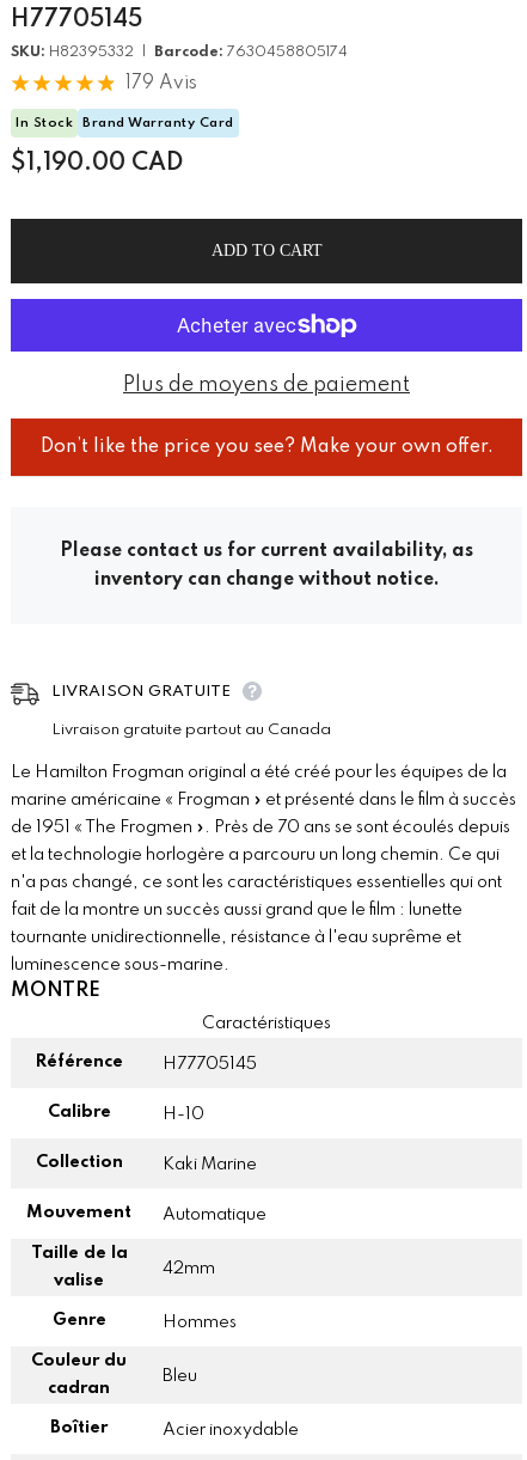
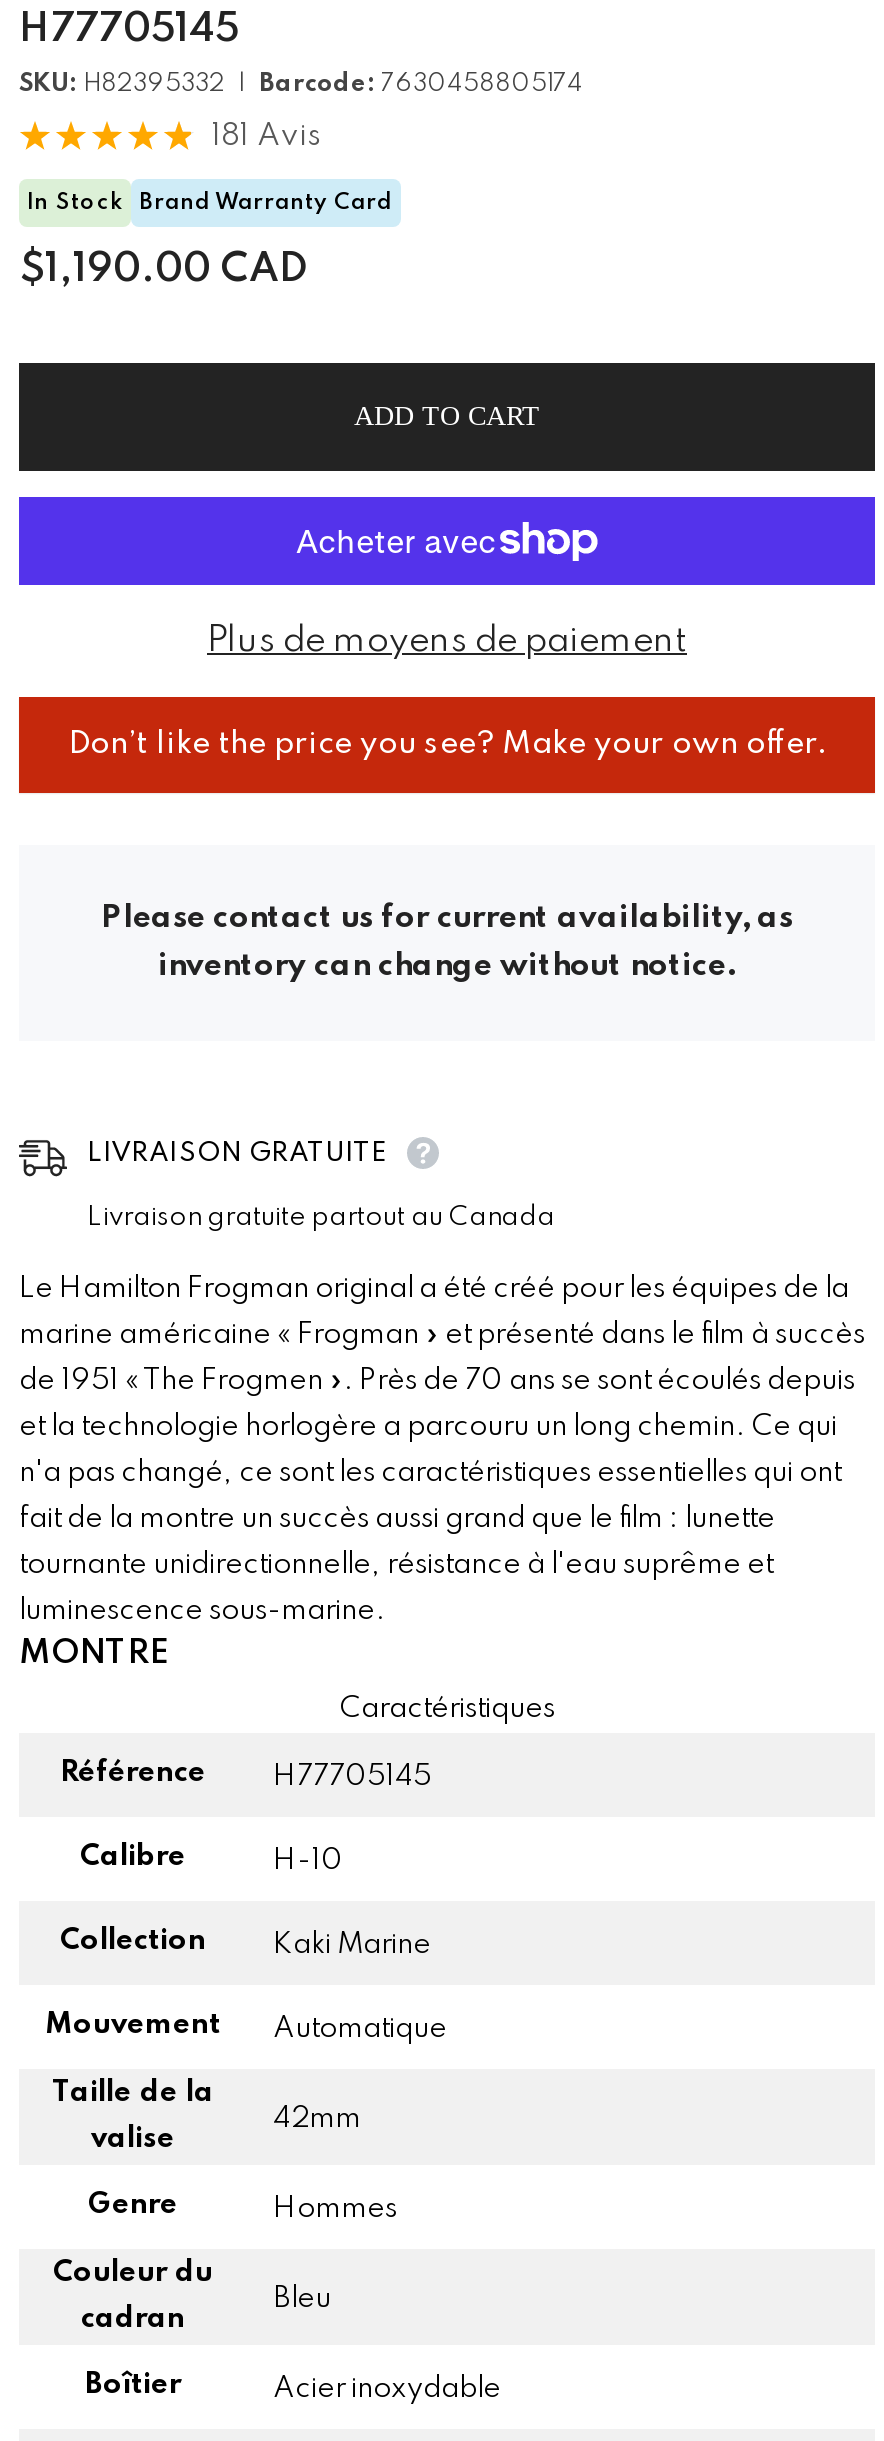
[125,74,197,93] 179 Avis -> [211,121,321,153] 181 Avis

